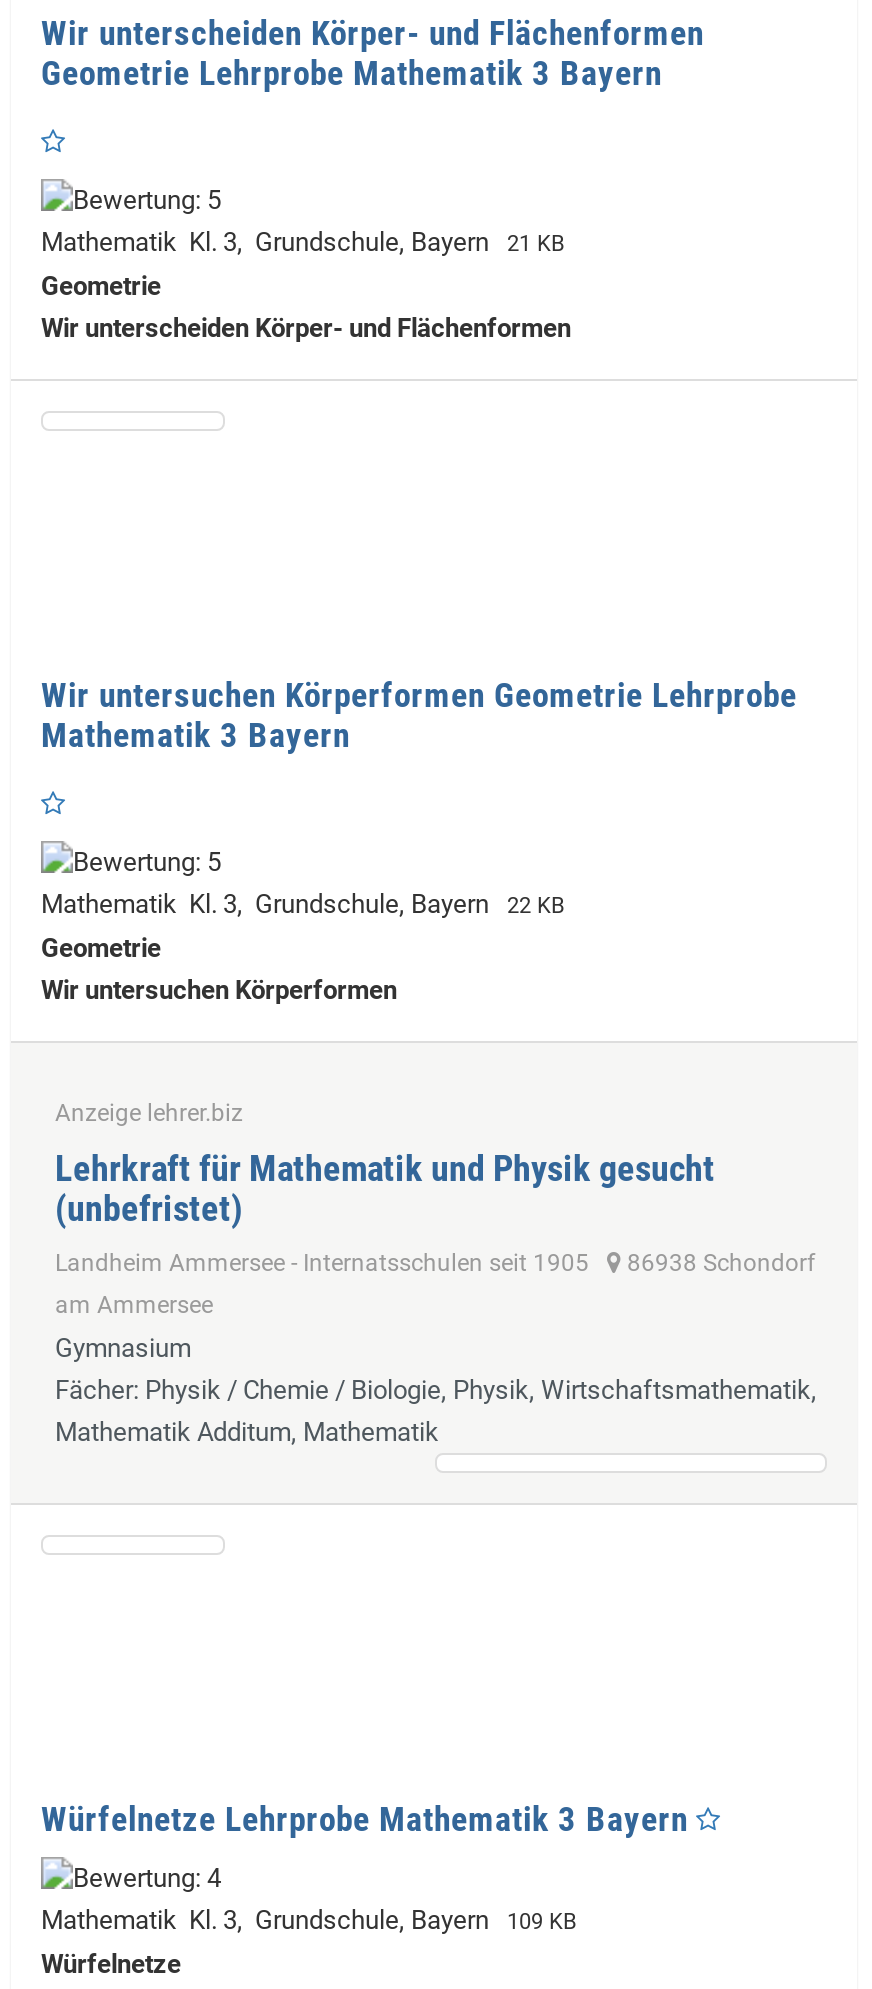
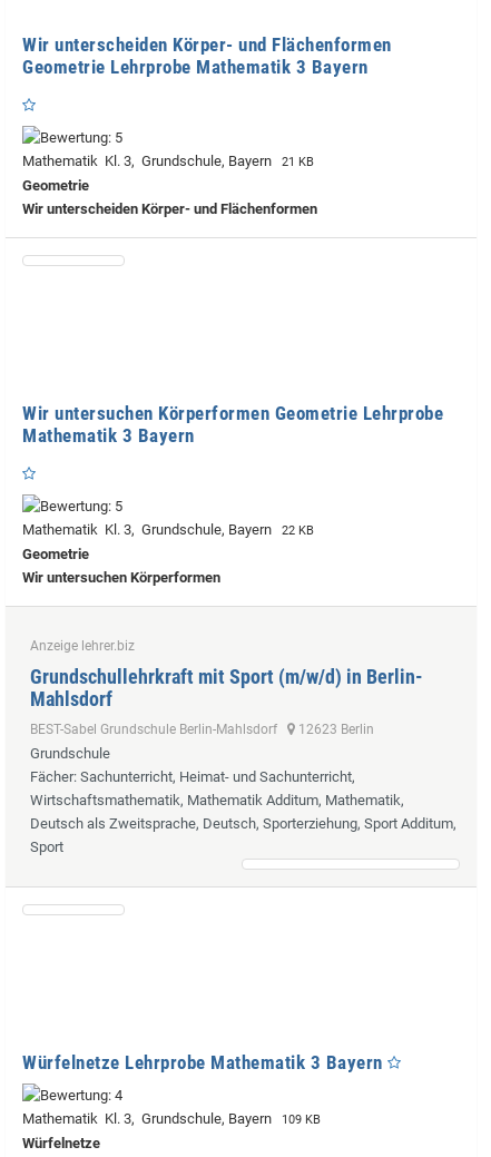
[55,1147,817,1447] Lehrkraft für Mathematik und Physik gesucht | (unbefristet) | Landheim Ammersee - Internatsschulen seit 1905 86938 Schondorf | am Ammersee | Gymnasium | Fächer: Physik / Chemie / Biologie, Physik, Wirtschaftsmathematik, | Mathematik Additum, Mathematik -> [30,665,456,855] Grundschullehrkraft mit Sport (m/w/d) in Berlin- | Mahlsdorf | BEST-Sabel Grundschule Berlin-Mahlsdorf 12623 Berlin | Grundschule | Fächer: Sachunterricht, Heimat- und Sachunterricht, | Wirtschaftsmathematik, Mathematik Additum, Mathematik, | Deutsch als Zweitsprache, Deutsch, Sporterziehung, Sport Additum, | Sport

